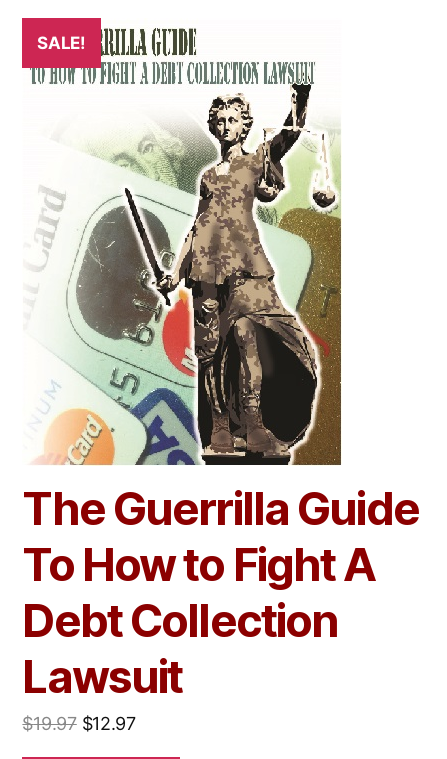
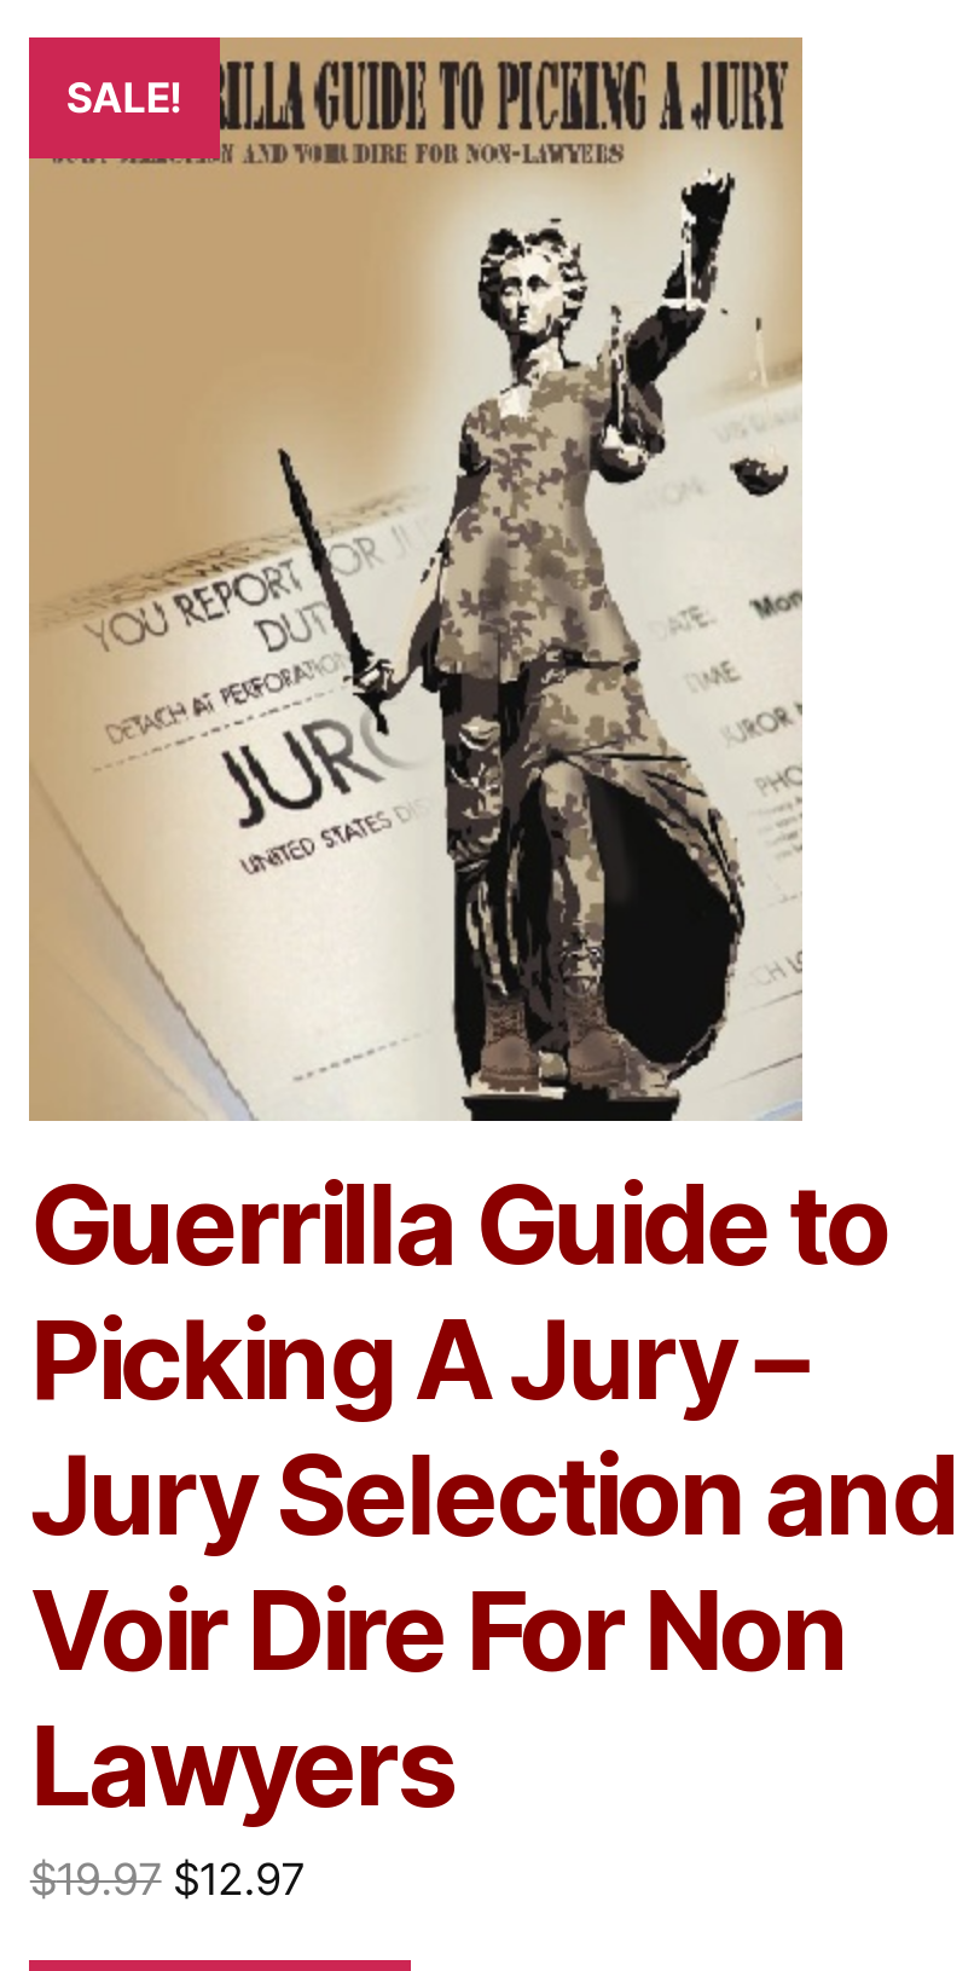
[22,18,342,418] [image] -> [27,35,805,1123] [image]
[22,481,419,704] The Guerrilla Guide | To How to Fight A | Debt Collection | Lawsuit -> [30,1158,956,1832] Guerrilla Guide to | Picking A Jury – | Jury Selection and | Voir Dire For Non | Lawyers

